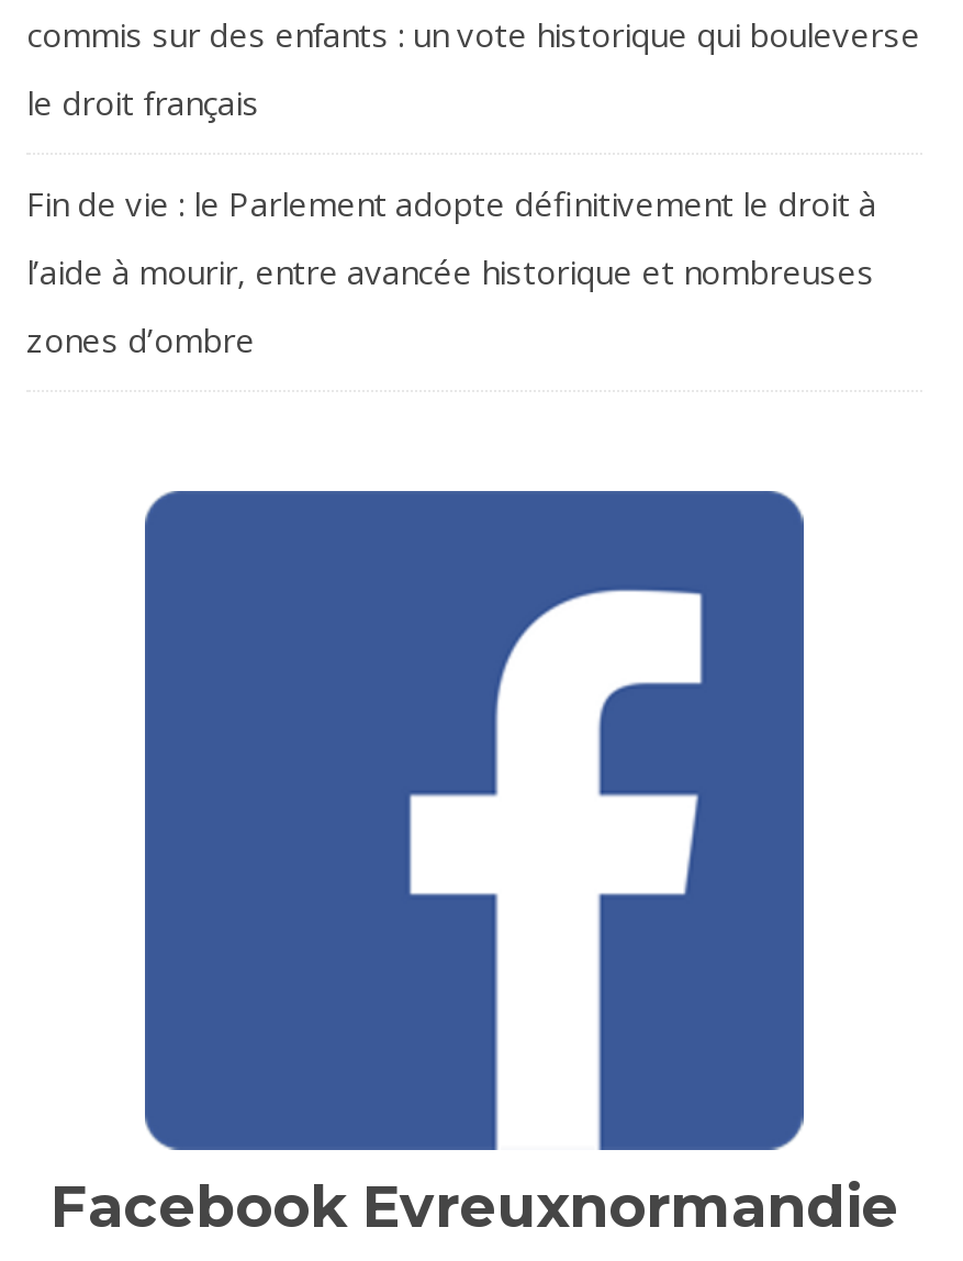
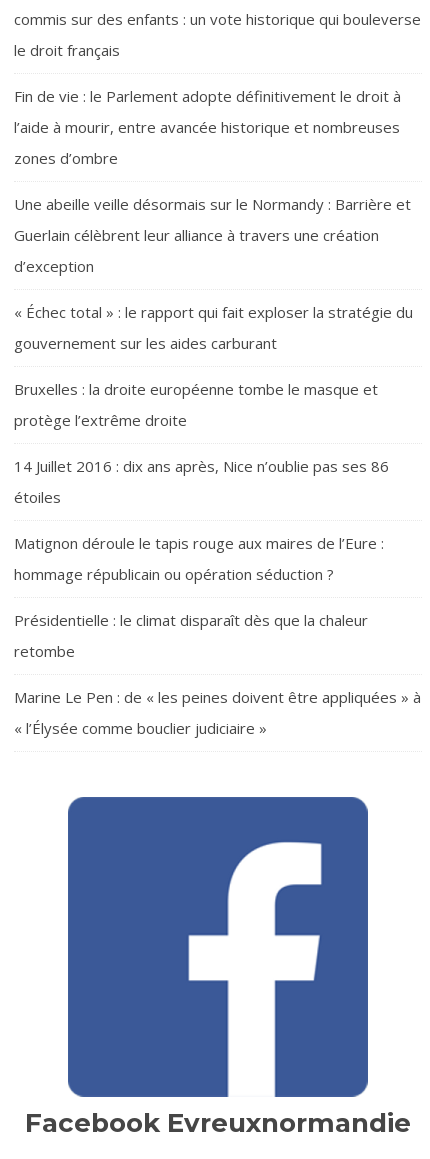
none -> [14,194,421,738] Une abeille veille désormais sur le Normandy : Barrière et | Guerlain célèbrent leur alliance à travers une création | d’exception | « Échec total » : le rapport qui fait exploser la stratégie du | gouvernement sur les aides carburant | Bruxelles : la droite européenne tombe le masque et | protège l’extrême droite | 14 Juillet 2016 : dix ans après, Nice n’oublie pas ses 86 | étoiles | Matignon déroule le tapis rouge aux maires de l’Eure : | hommage républicain ou opération séduction ? | Présidentielle : le climat disparaît dès que la chaleur | retombe | Marine Le Pen : de « les peines doivent être appliquées » à | « l’Élysée comme bouclier judiciaire »

